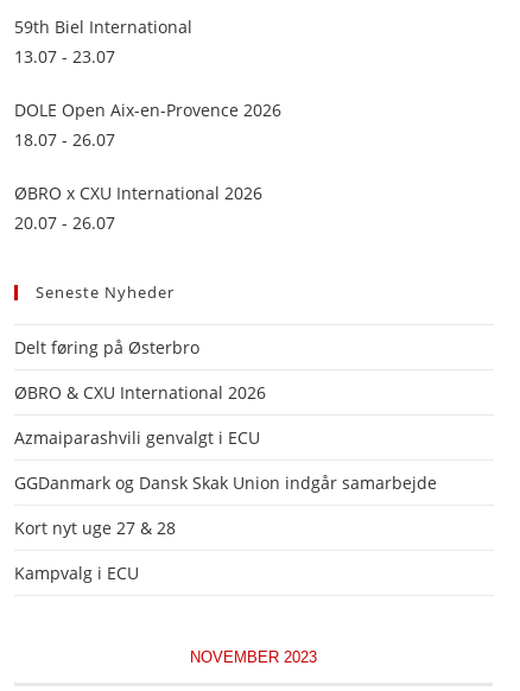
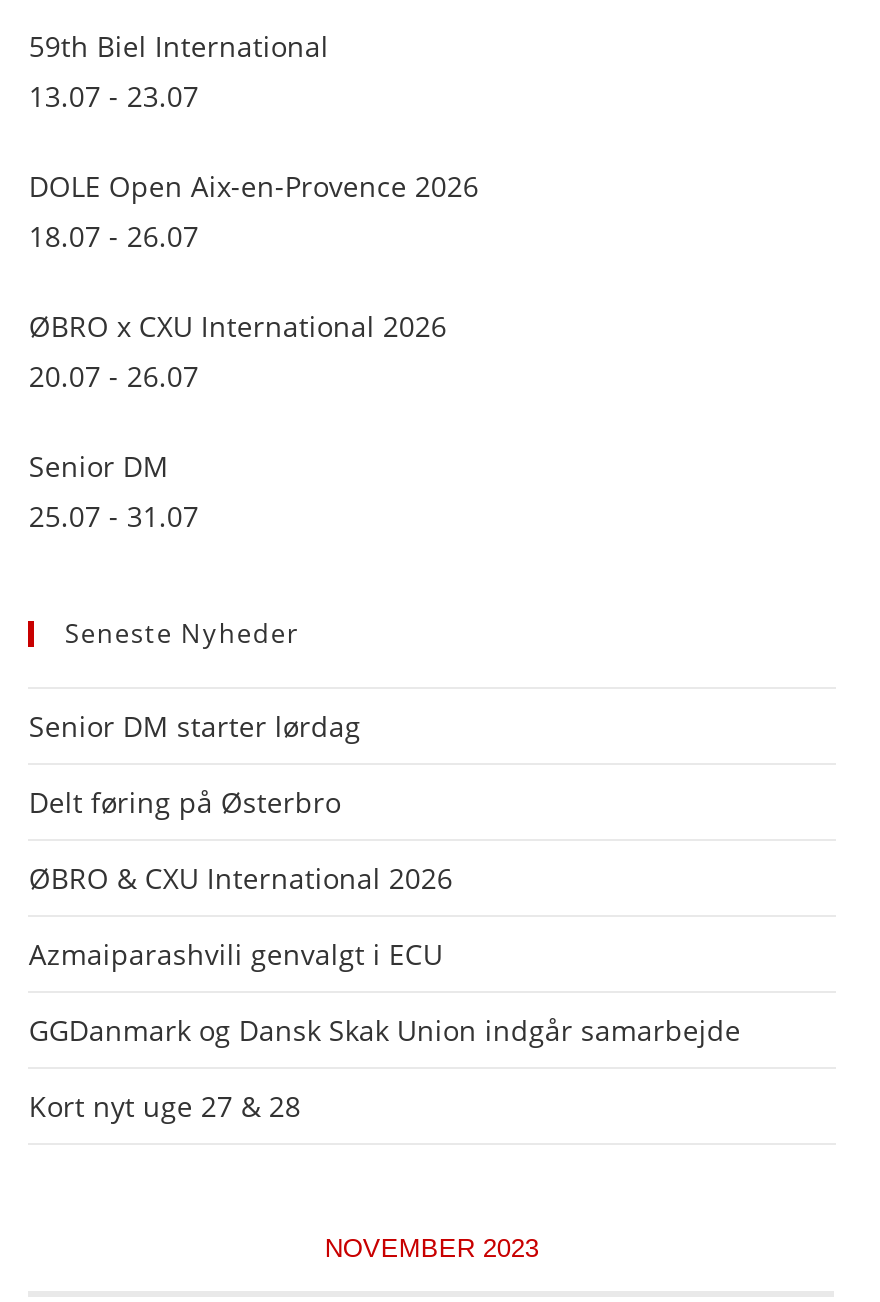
none -> [29,446,199,534] Senior DM | 25.07 - 31.07
none -> [29,706,361,744] Senior DM starter lørdag
moved [15,336,437,539] -> [29,782,741,1124]: Delt føring på Østerbro | ØBRO & CXU International 2026 | Azmaiparashvili genvalgt i ECU | GGDanmark og Dansk Skak Union indgår samarbejde | Kort nyt uge 27 & 28
[15,562,139,584] Kampvalg i ECU -> none

